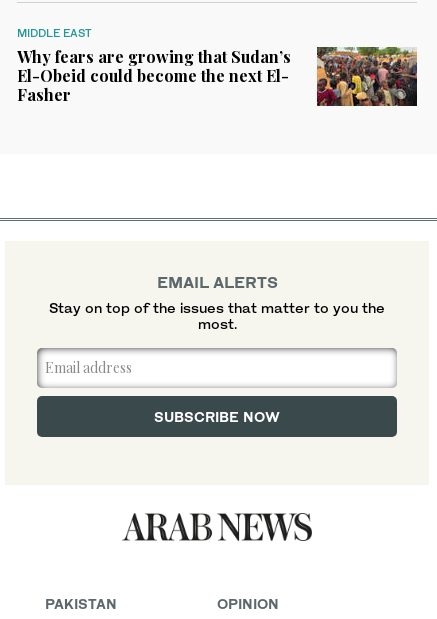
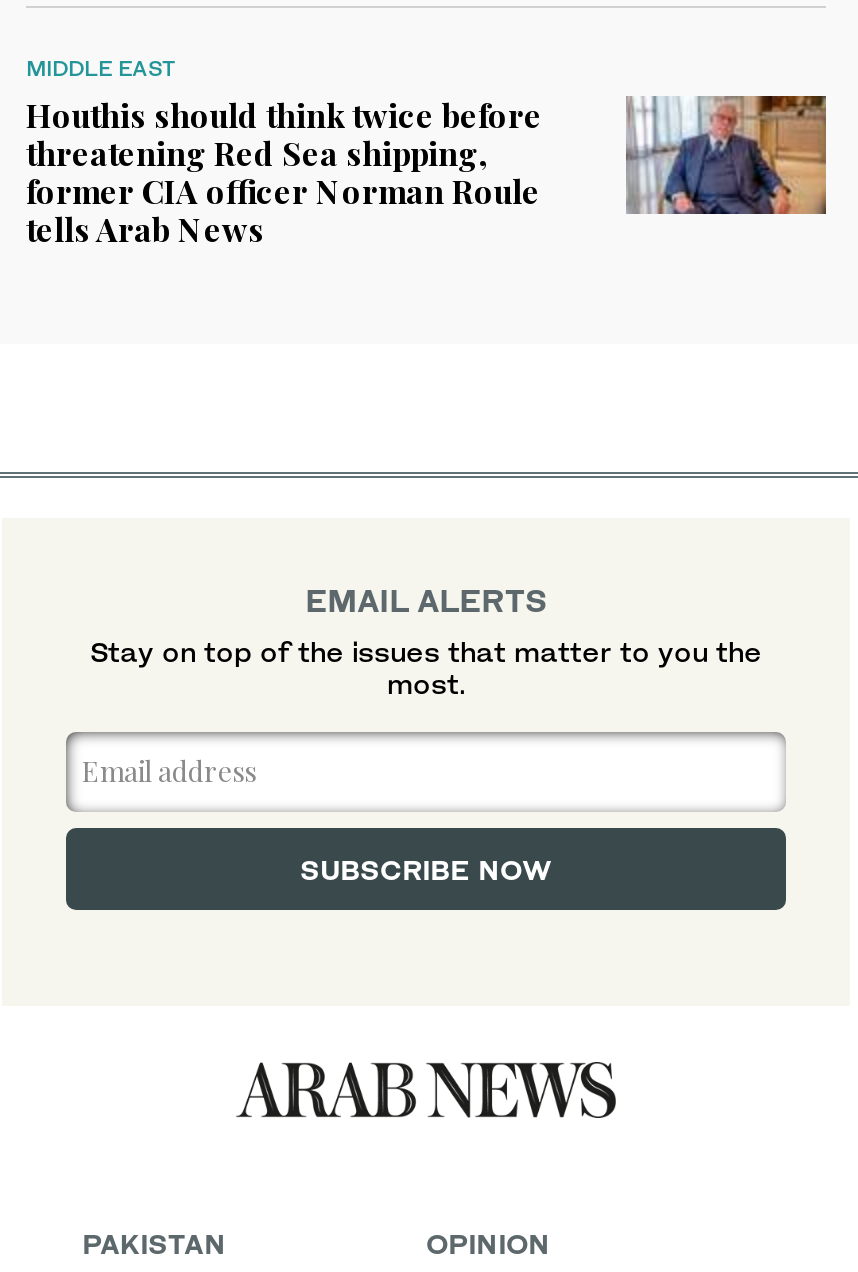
[17,46,291,105] Why fears are growing that Sudan’s | El-Obeid could become the next El- | Fasher -> [26,94,542,250] Houthis should think twice before | threatening Red Sea shipping, | former CIA officer Norman Roule | tells Arab News
[316,46,418,107] [image] -> [626,94,828,216] [image]

